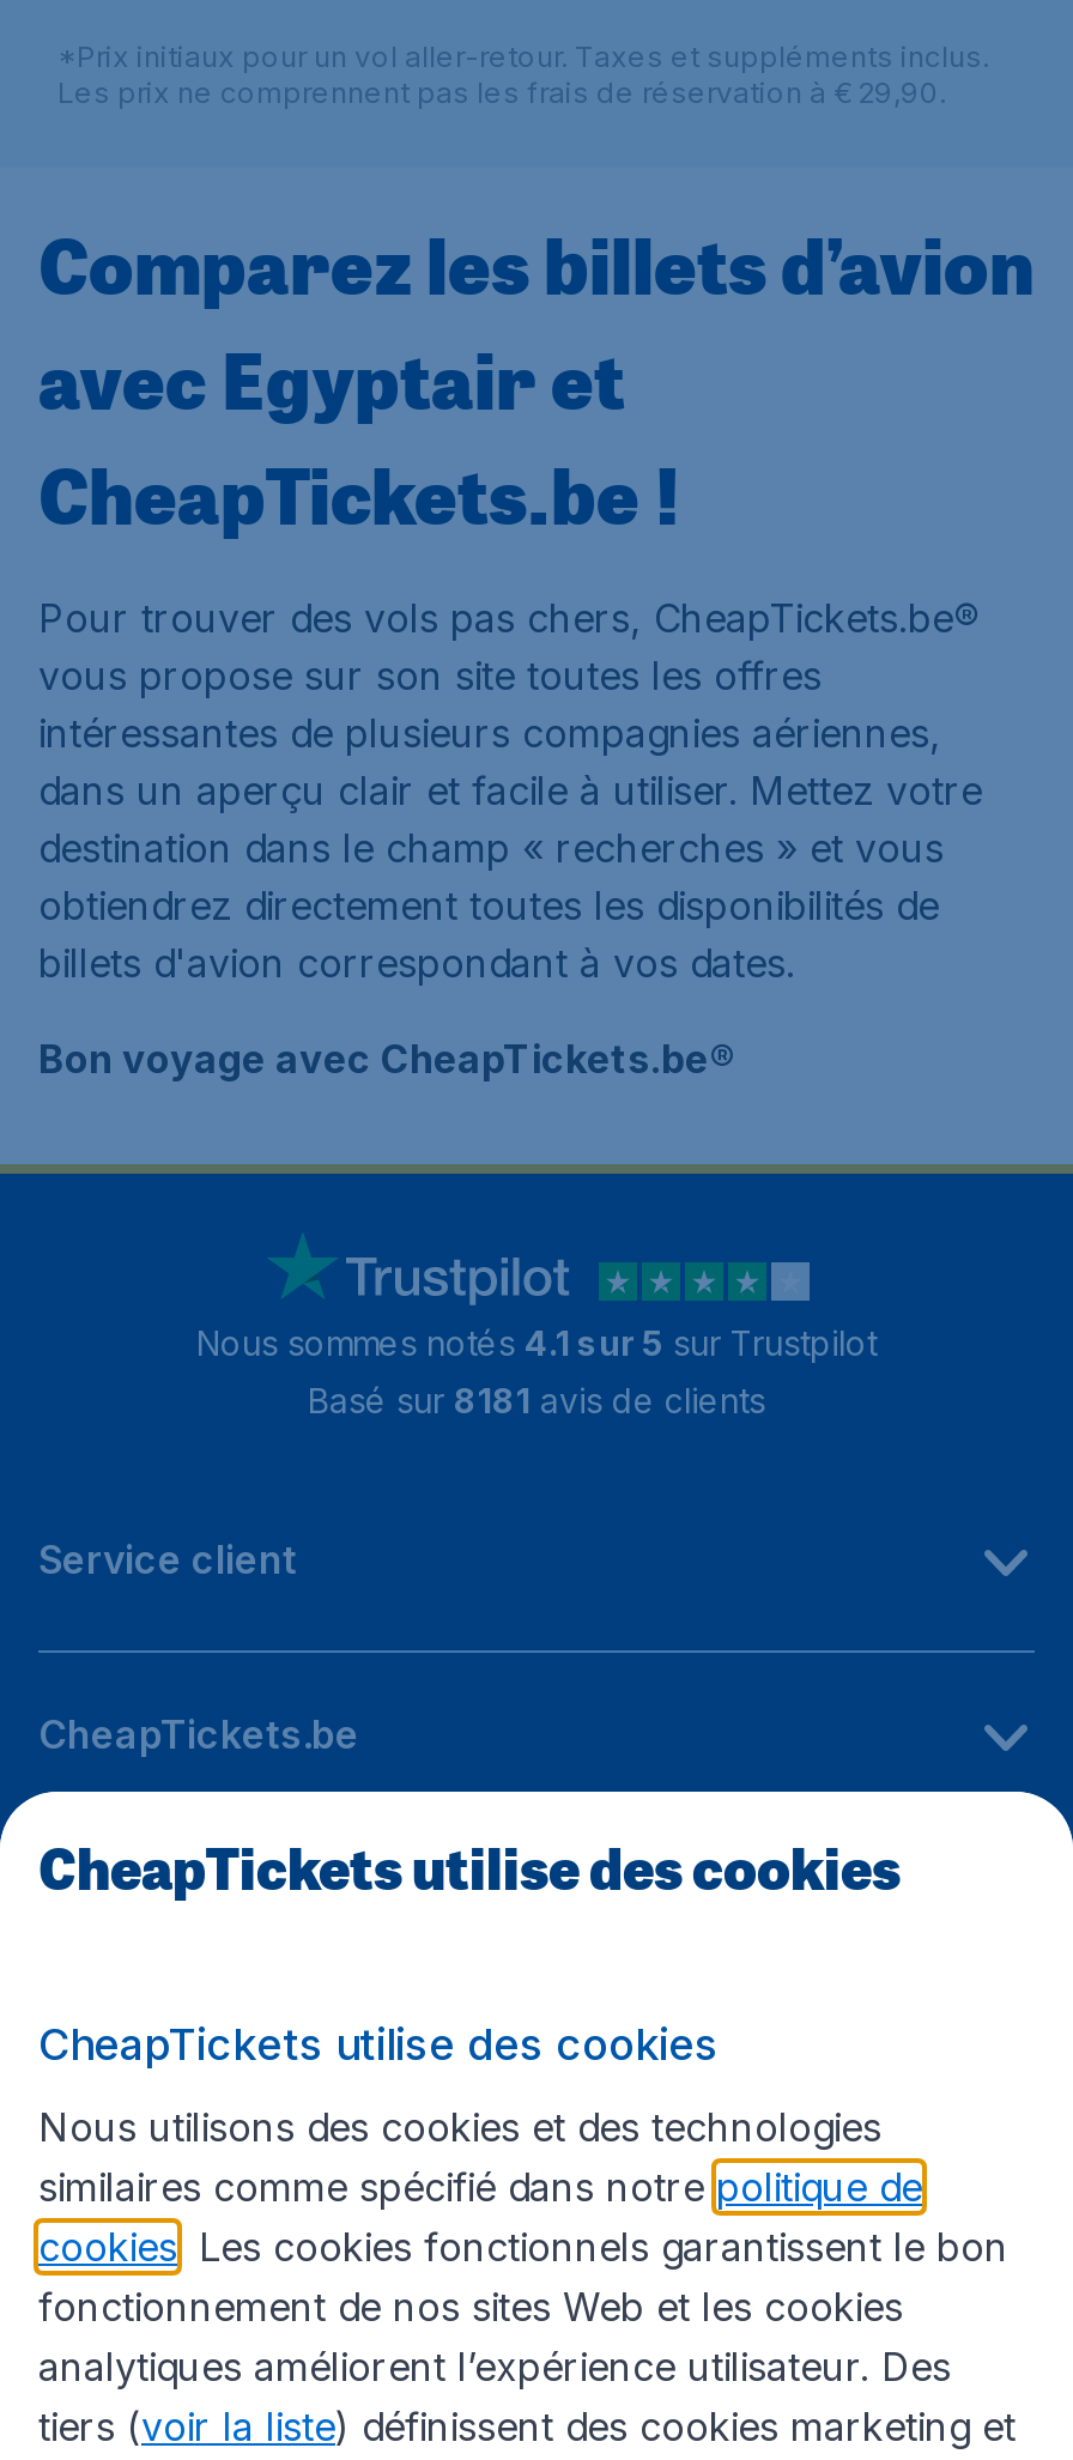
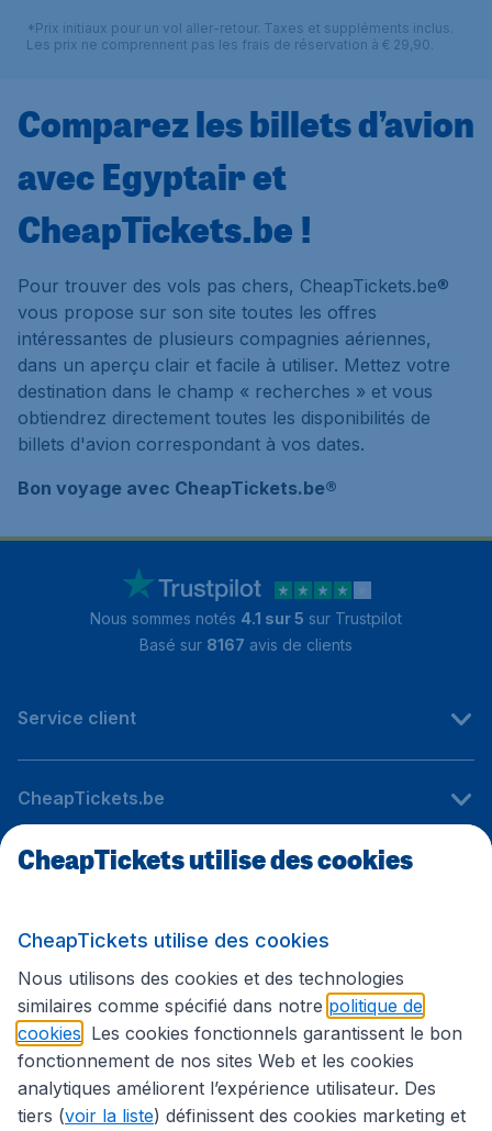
[308,1380,765,1420] Basé sur 8181 avis de clients -> [139,635,353,654] Basé sur 8167 avis de clients

